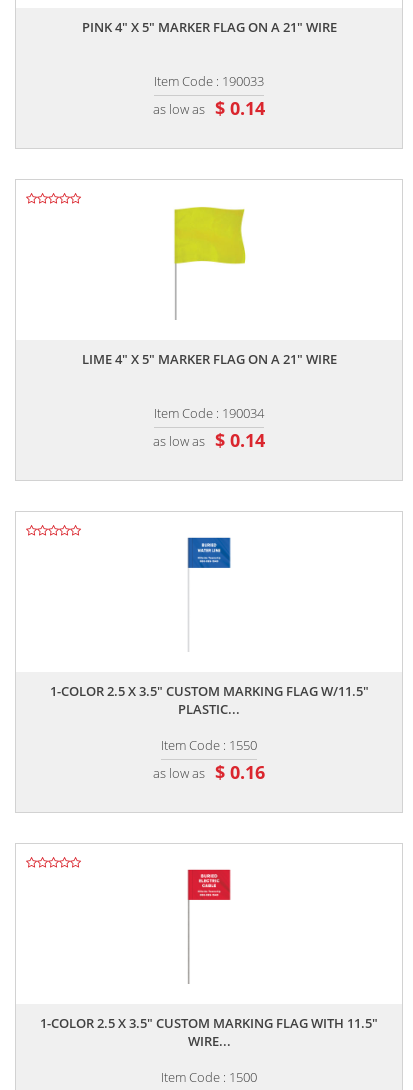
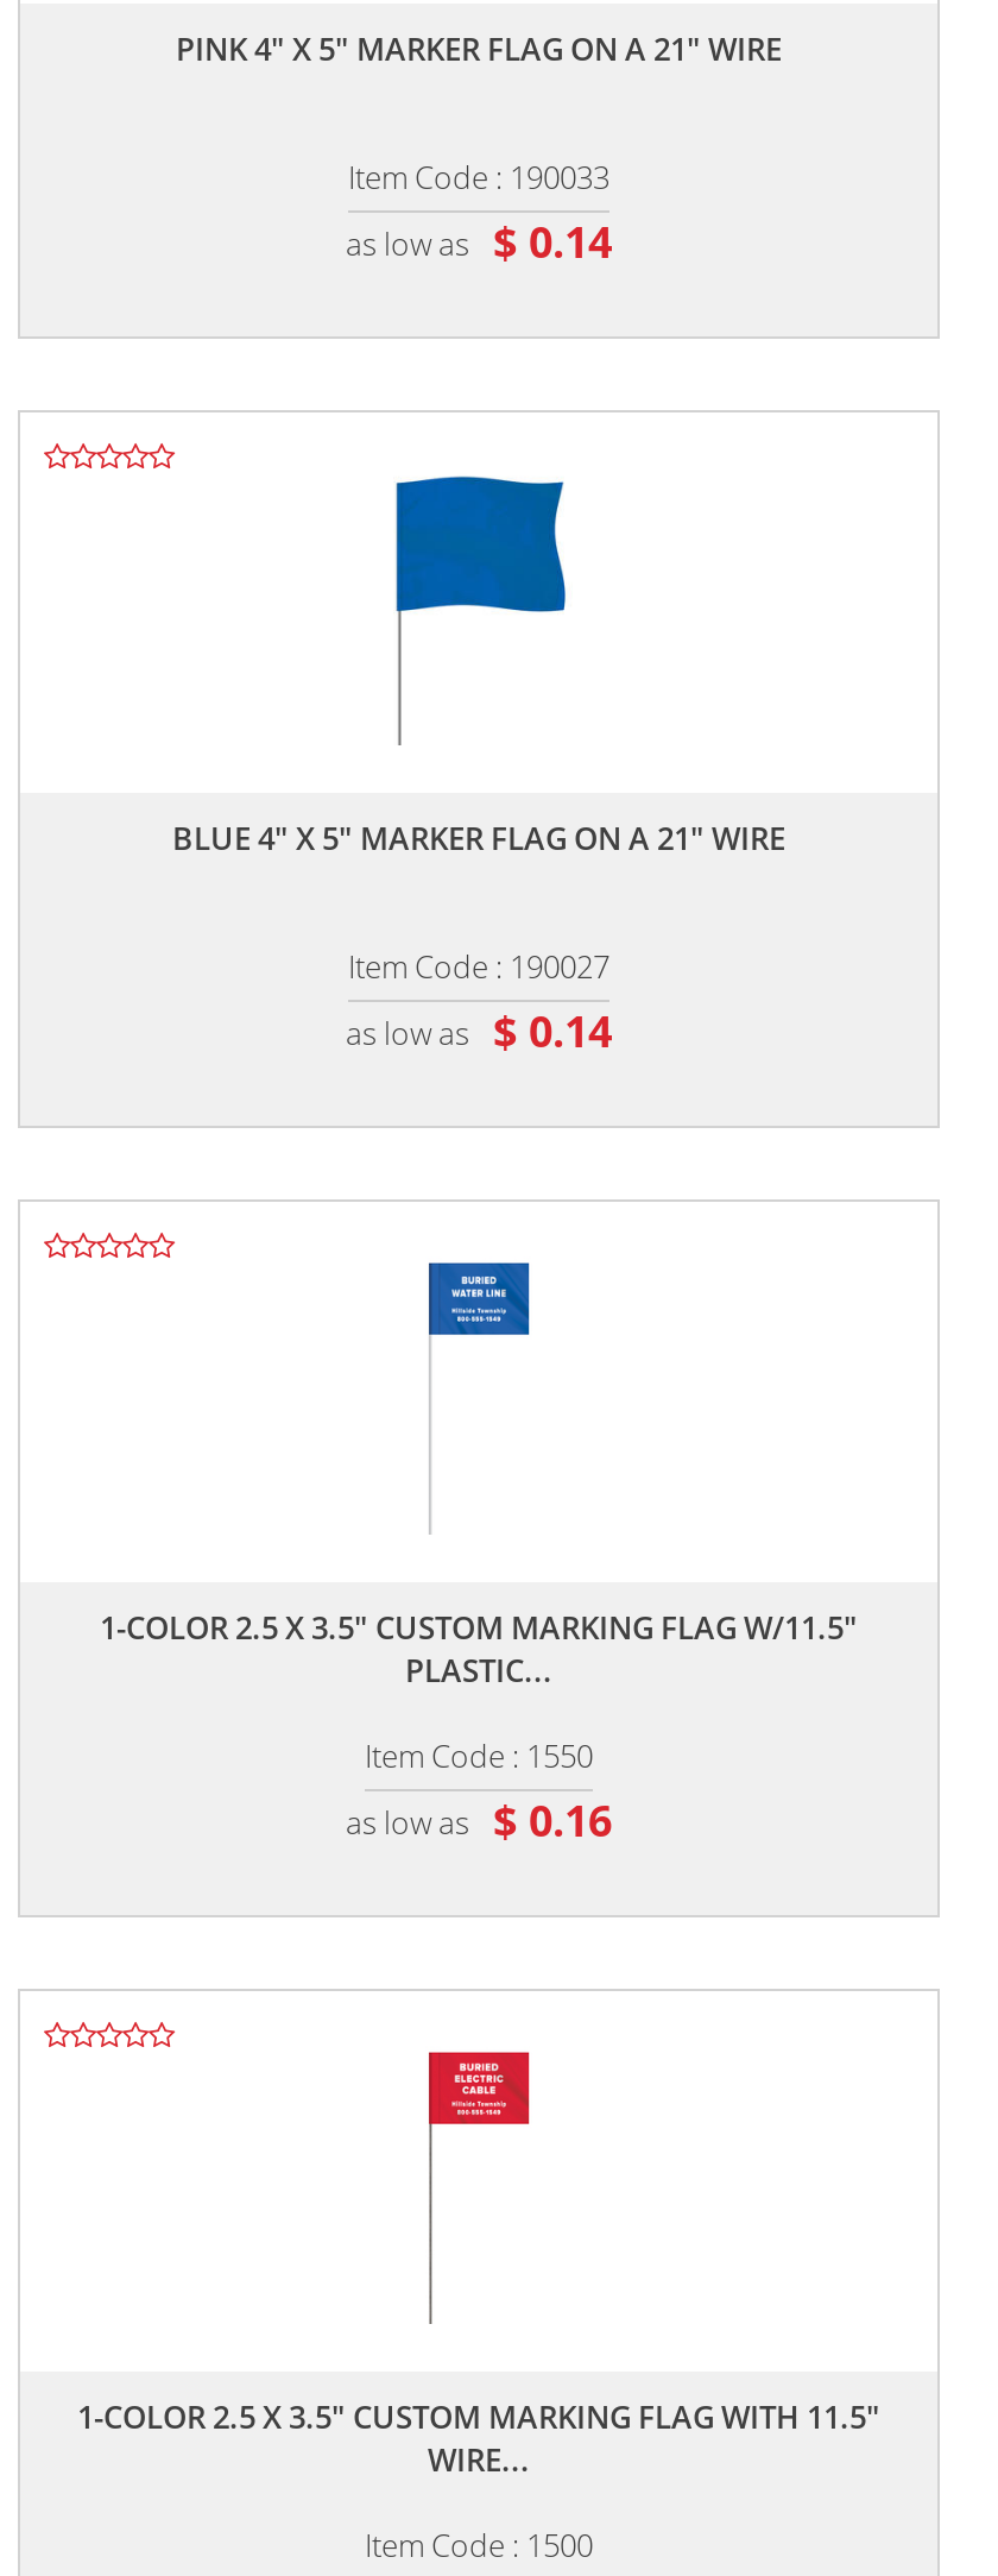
[173,206,247,265] [image] -> [393,474,569,615] [image]
[81,350,336,368] LIME 4" X 5" MARKER FLAG ON A 21" WIRE -> [172,817,785,860] BLUE 4" X 5" MARKER FLAG ON A 21" WIRE
[154,404,264,422] Item Code : 190034 -> [348,946,609,988] Item Code : 190027

